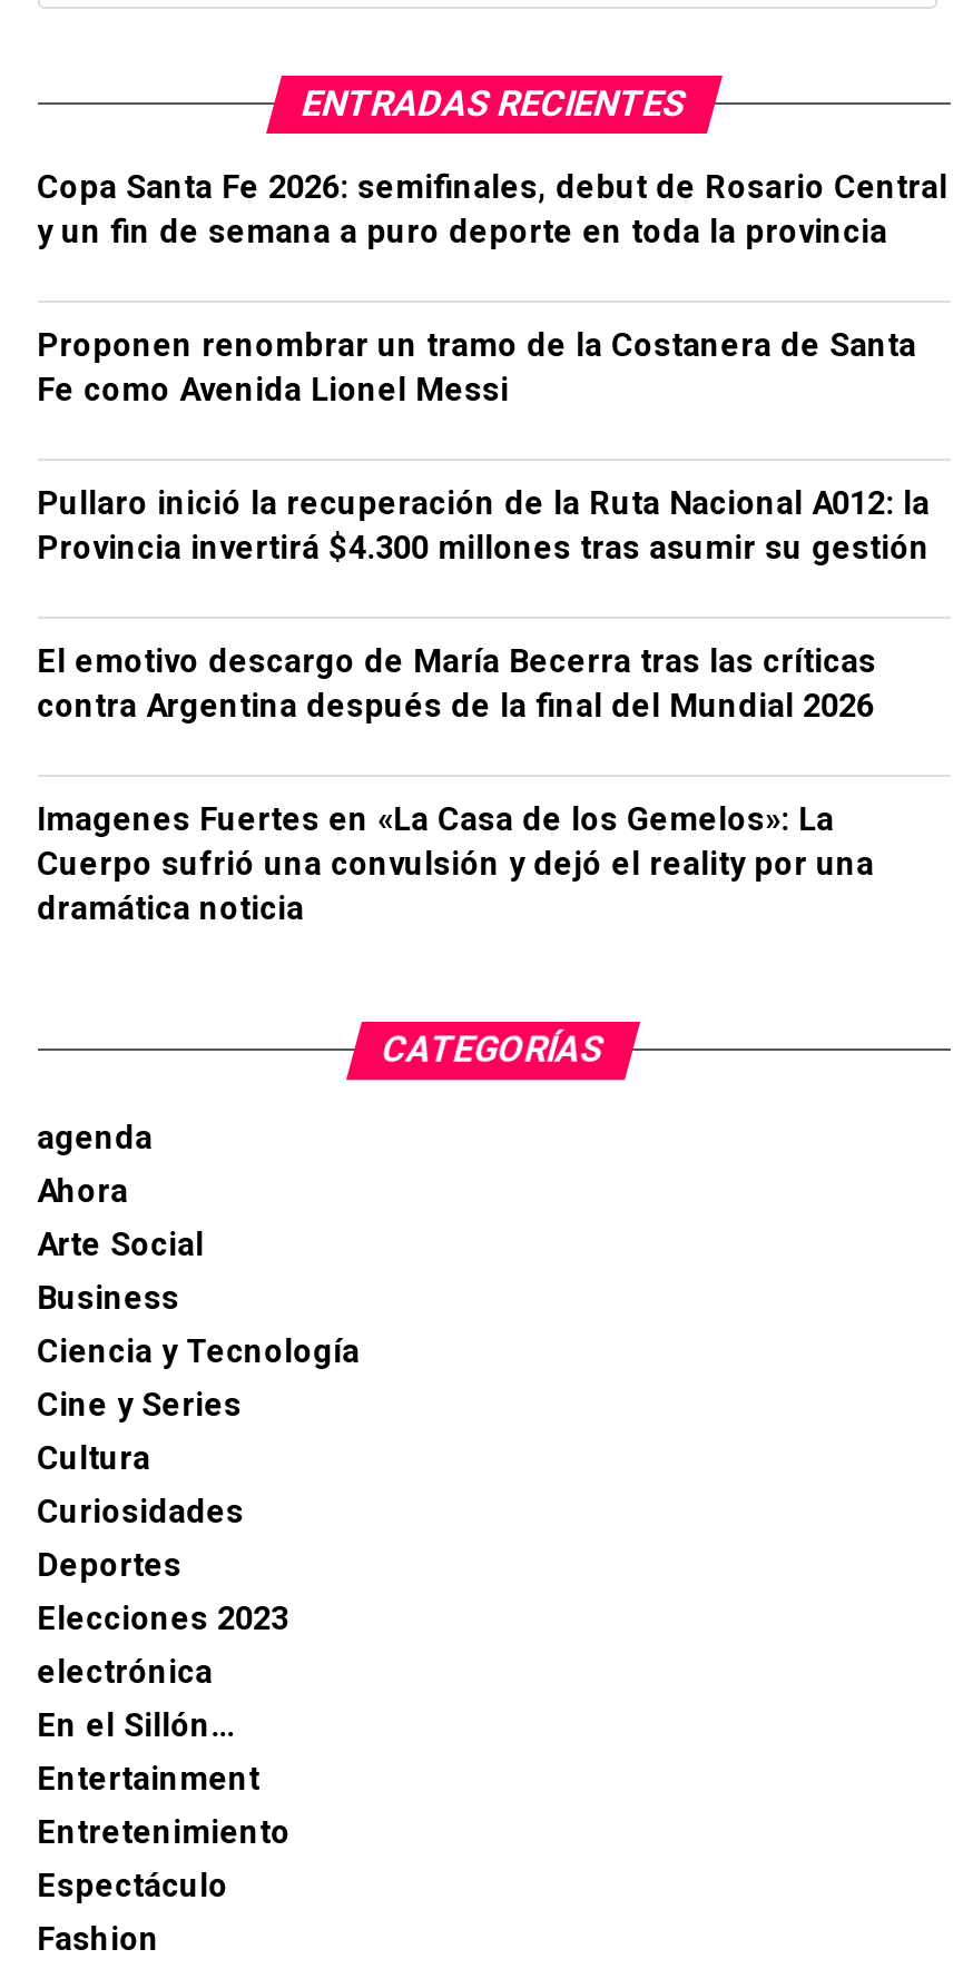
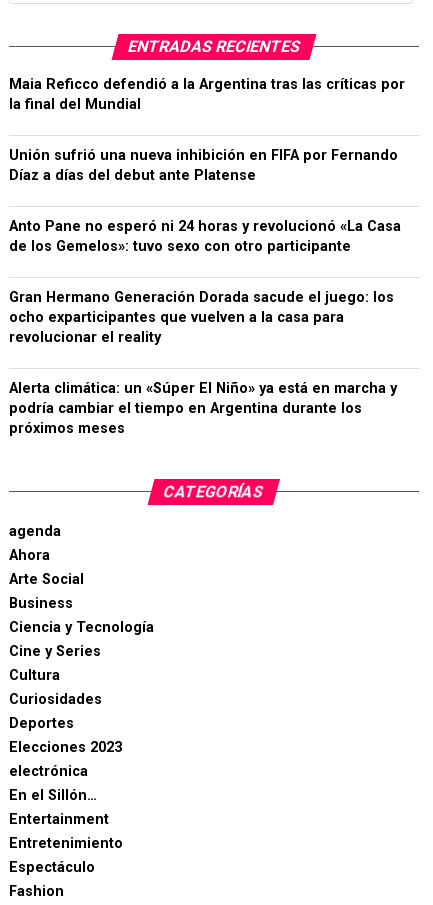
[37,169,948,252] Copa Santa Fe 2026: semifinales, debut de Rosario Central | y un fin de semana a puro deporte en toda la provincia -> [9,76,405,113] Maia Reficco defendió a la Argentina tras las críticas por | la final del Mundial
[37,327,917,410] Proponen renombrar un tramo de la Costanera de Santa | Fe como Avenida Lionel Messi -> [9,147,398,184] Unión sufrió una nueva inhibición en FIFA por Fernando | Díaz a días del debut ante Platense
[37,485,930,568] Pullaro inició la recuperación de la Ruta Nacional A012: la | Provincia invertirá $4.300 millones tras asumir su gestión -> [9,218,401,255] Anto Pane no esperó ni 24 horas y revolucionó «La Casa | de los Gemelos»: tuvo sexo con otro participante
[37,643,877,726] El emotivo descargo de María Becerra tras las críticas | contra Argentina después de la final del Mundial 2026 -> [9,289,394,346] Gran Hermano Generación Dorada sacude el juego: los | ocho exparticipantes que vuelven a la casa para | revolucionar el reality
[37,801,874,928] Imagenes Fuertes en «La Casa de los Gemelos»: La | Cuerpo sufrió una convulsión y dejó el reality por una | dramática noticia -> [9,380,397,437] Alerta climática: un «Súper El Niño» ya está en marcha y | podría cambiar el tiempo en Argentina durante los | próximos meses

